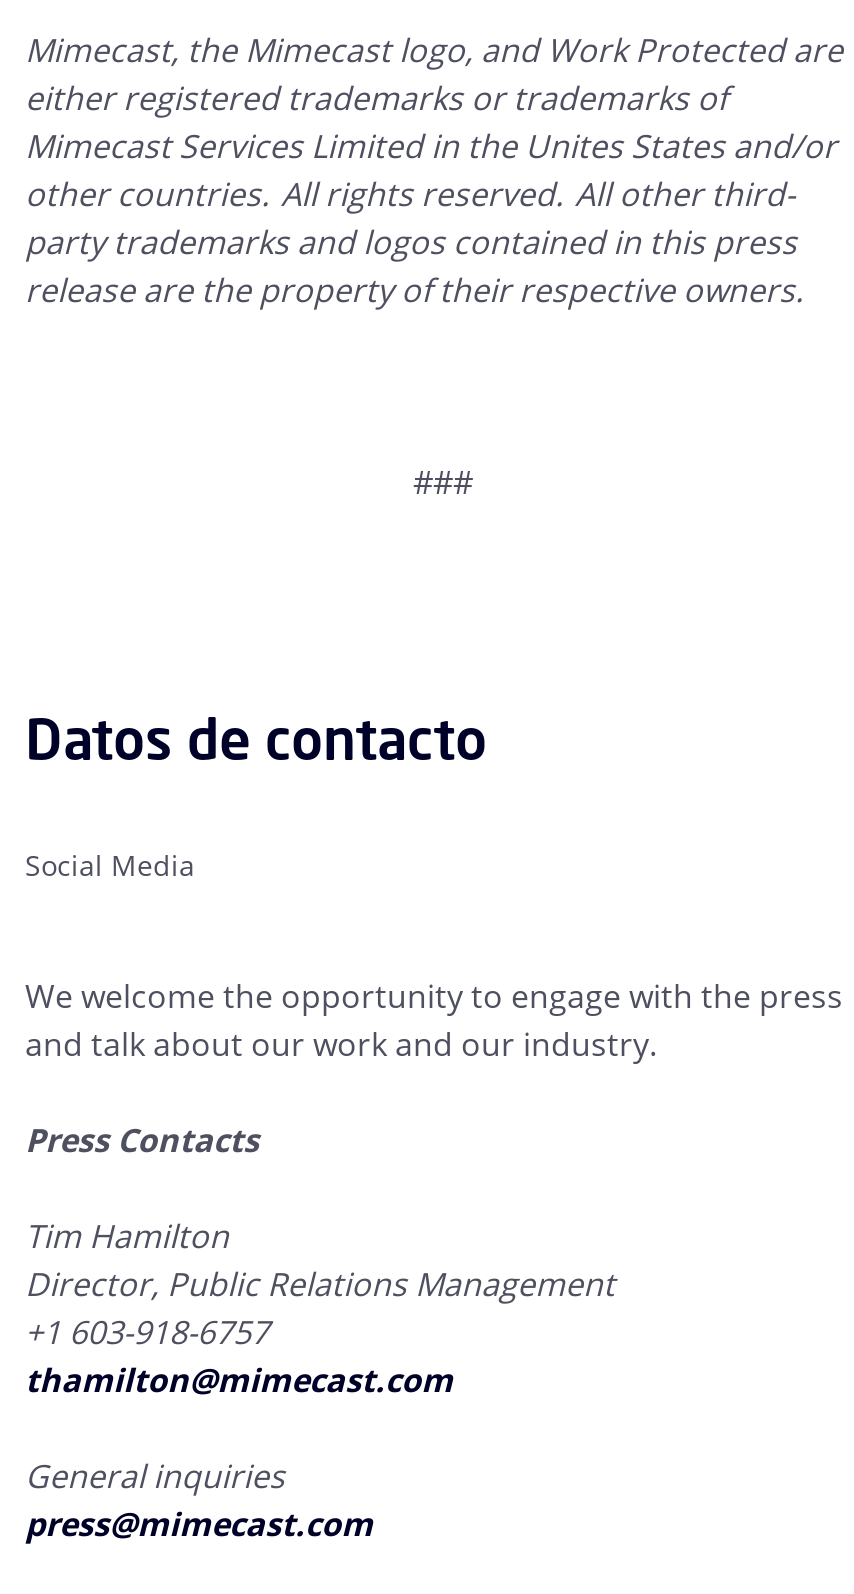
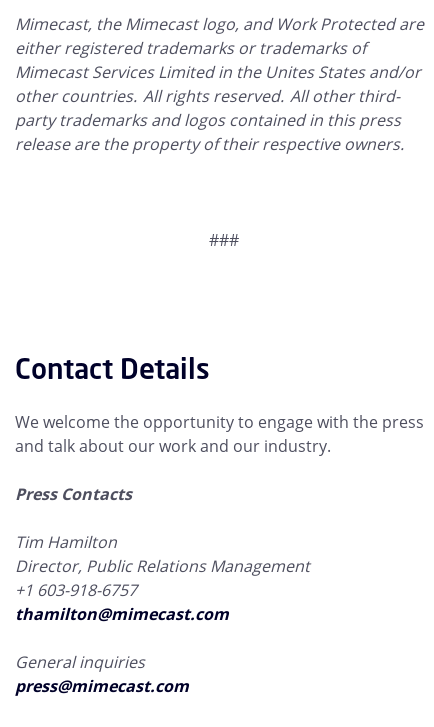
[25,703,487,883] Datos de contacto | Social Media -> [15,350,210,387] Contact Details

